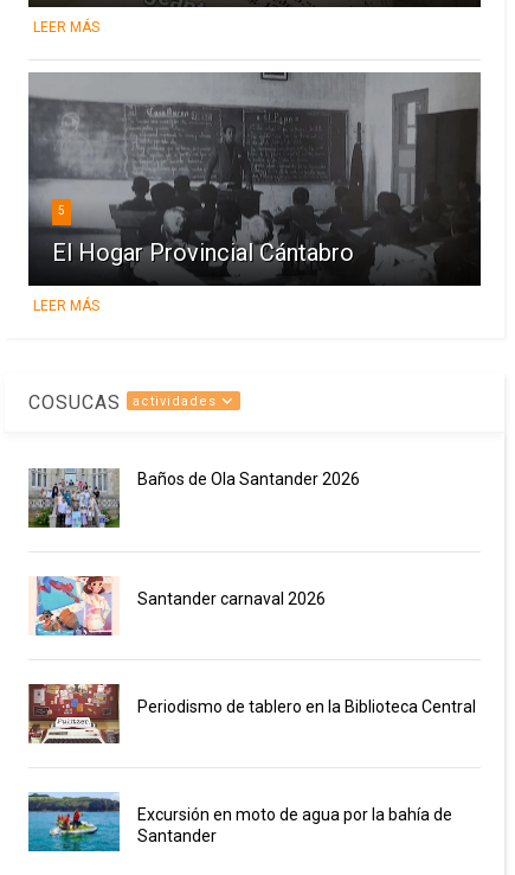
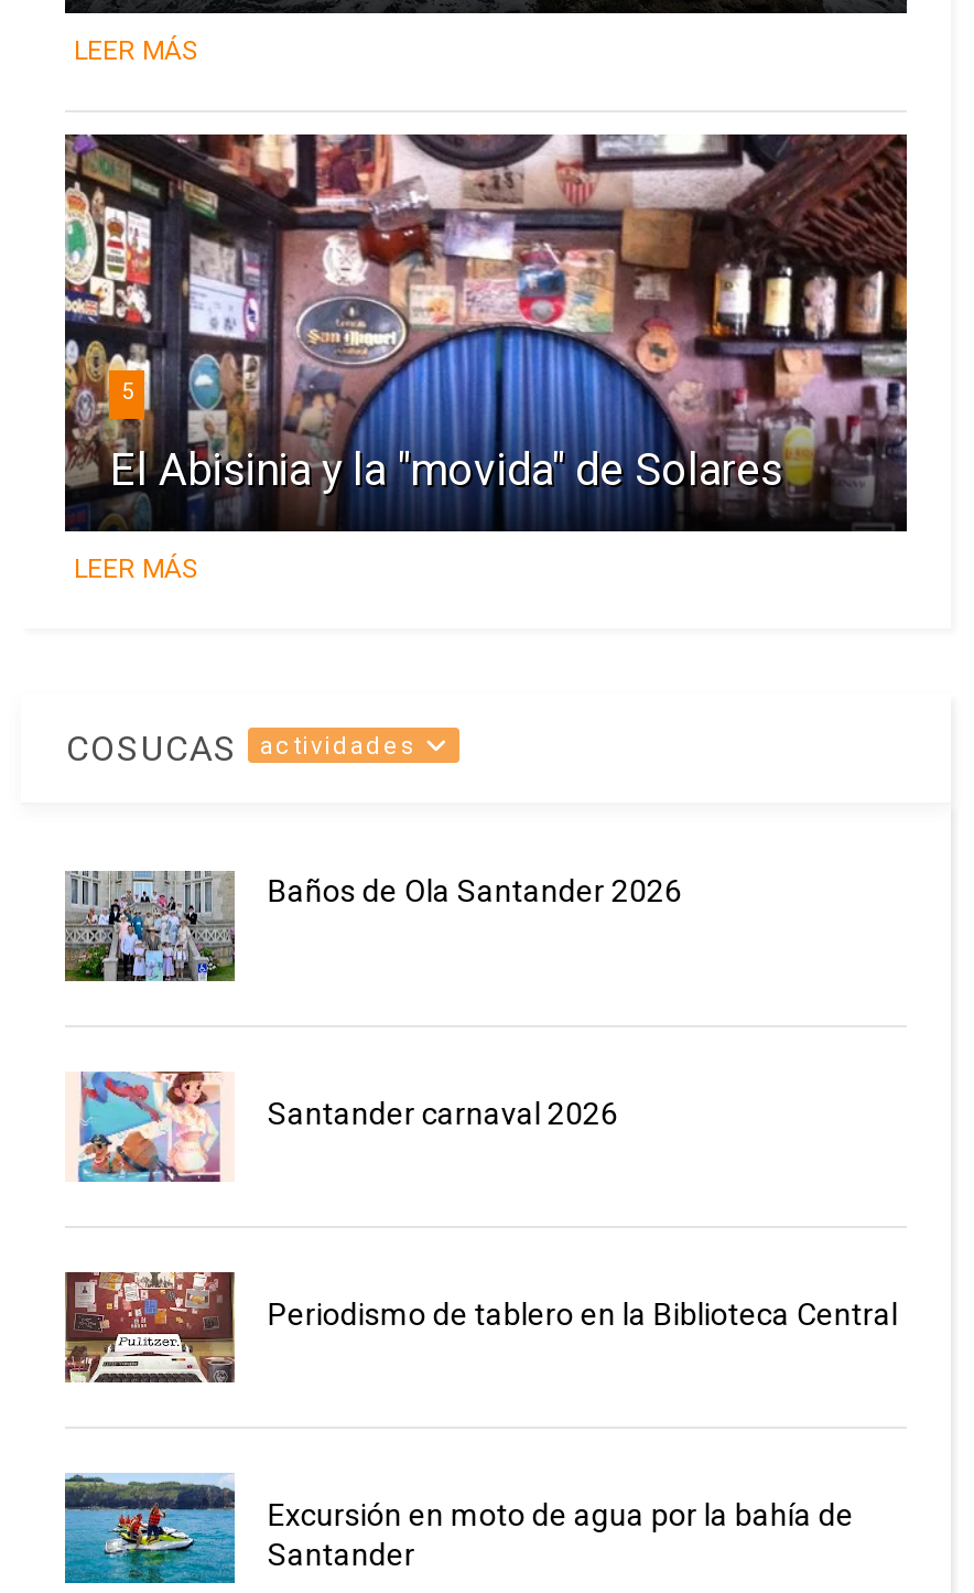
[27,71,482,285] [image] | El Hogar Provincial Cántabro -> [63,134,909,529] [image] | El Abisinia y la "movida" de Solares

